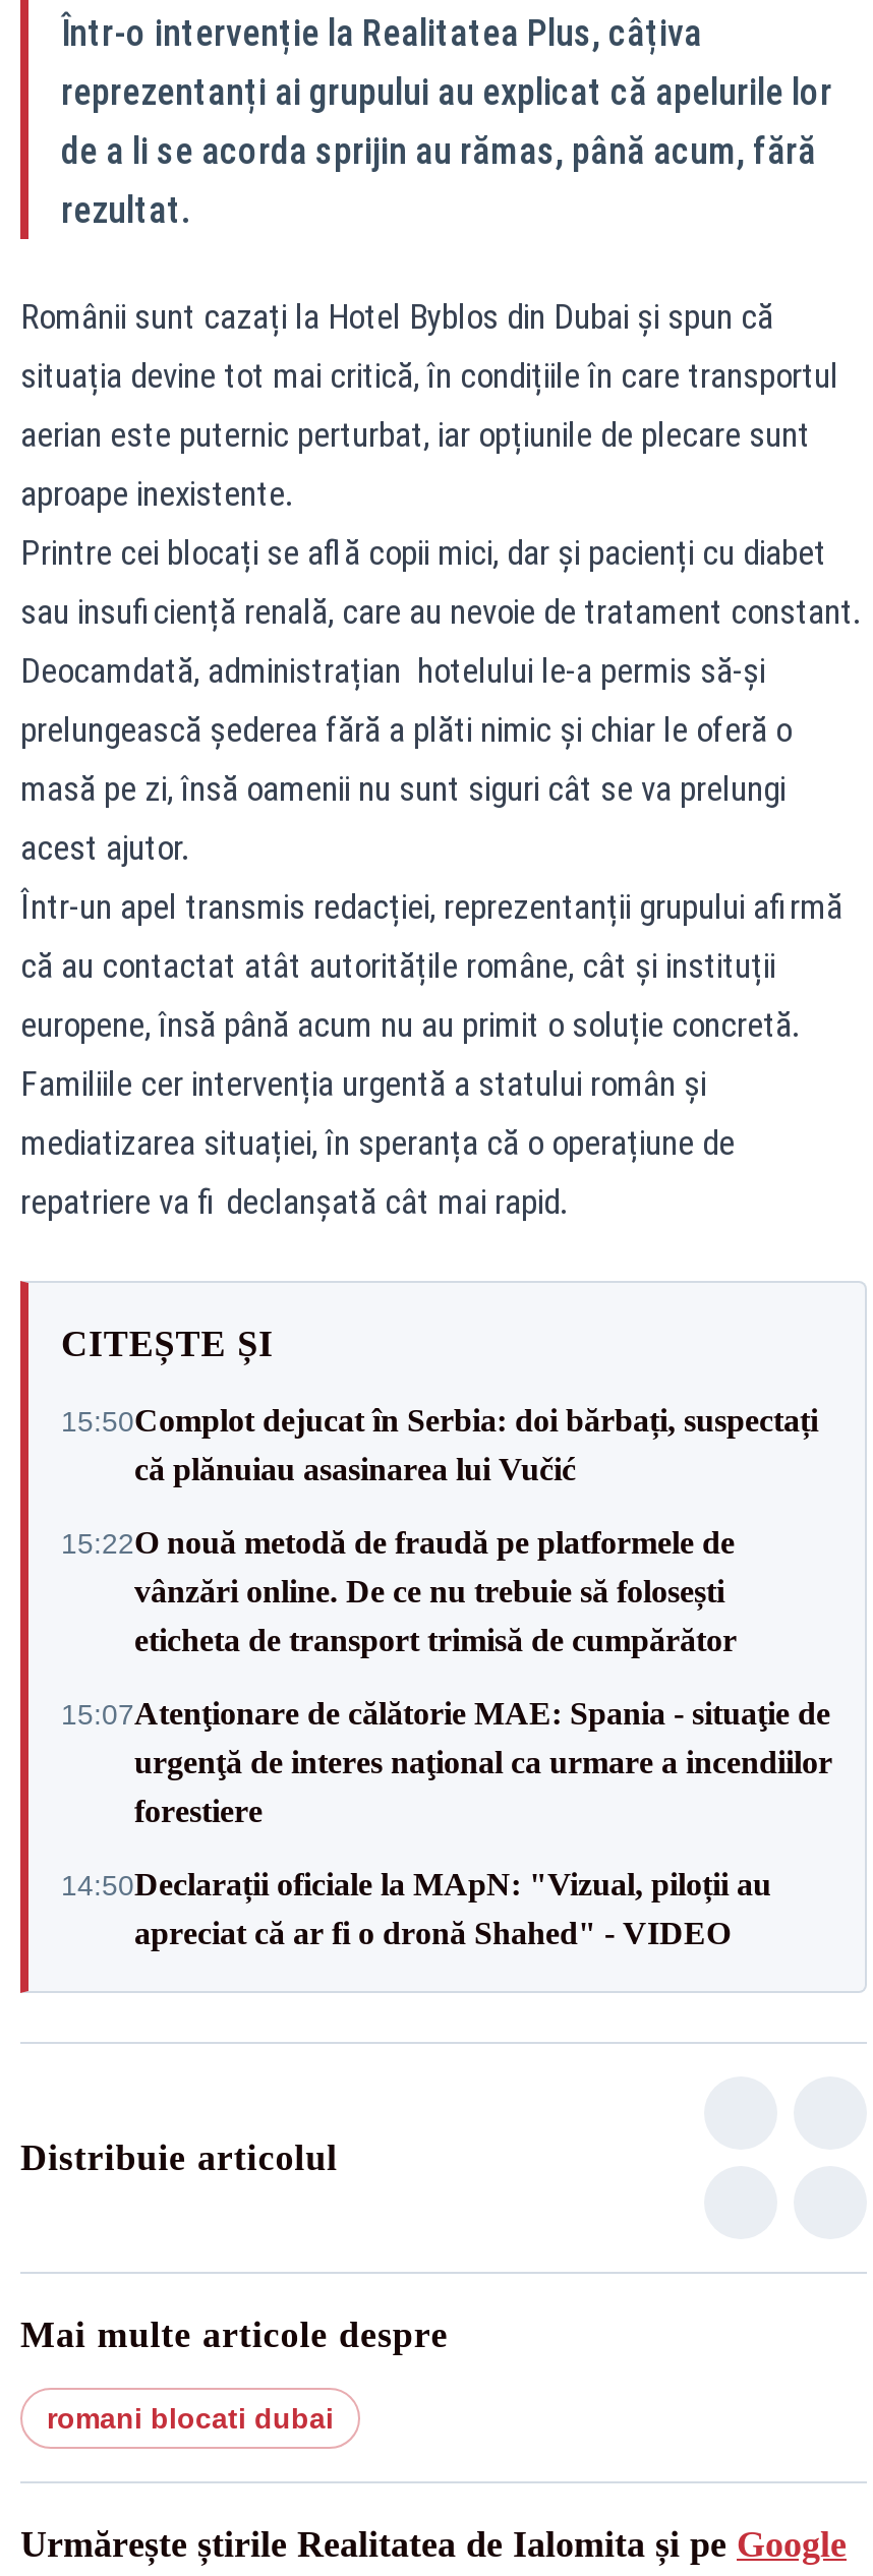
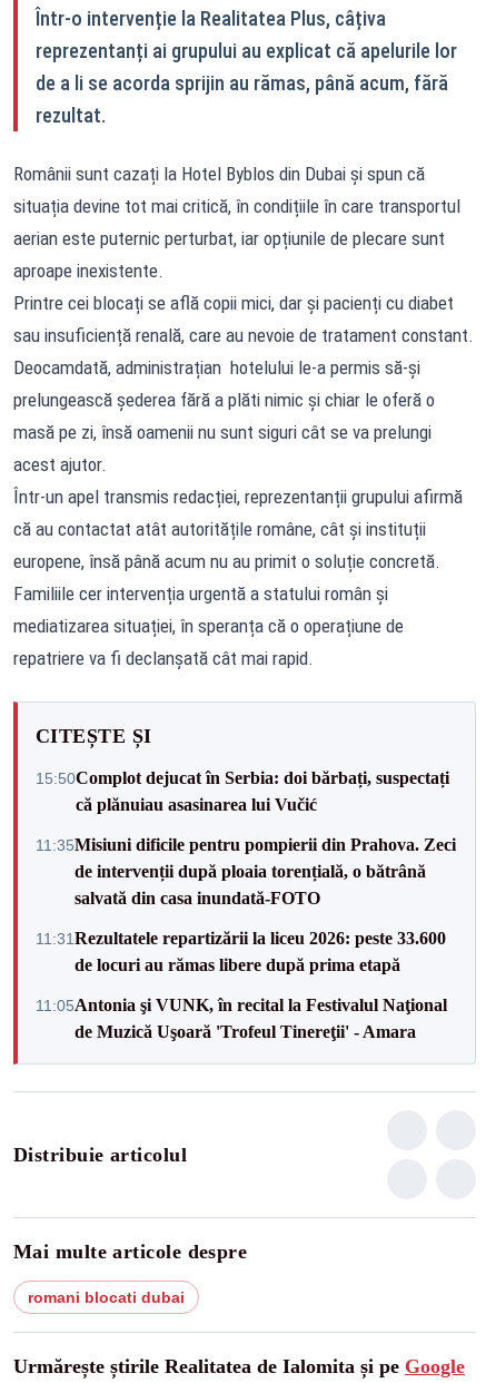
[61,1525,737,1657] 15:22O nouă metodă de fraudă pe platformele de | vânzări online. De ce nu trebuie să folosești | eticheta de transport trimisă de cumpărător -> [36,835,456,907] 11:35Misiuni dificile pentru pompierii din Prahova. Zeci | de intervenții după ploaia torențială, o bătrână | salvată din casa inundată-FOTO
[61,1696,832,1828] 15:07Atenţionare de călătorie MAE: Spania - situaţie de | urgenţă de interes naţional ca urmare a incendiilor | forestiere -> [36,928,446,974] 11:31 Rezultatele repartizării la liceu 2026: peste 33.600 | de locuri au rămas libere după prima etapă
[61,1867,771,1950] 14:50Declarații oficiale la MApN: "Vizual, piloții au | apreciat că ar fi o dronă Shahed" - VIDEO -> [36,995,447,1041] 11:05Antonia şi VUNK, în recital la Festivalul Naţional | de Muzică Uşoară 'Trofeul Tinereţii' - Amara

